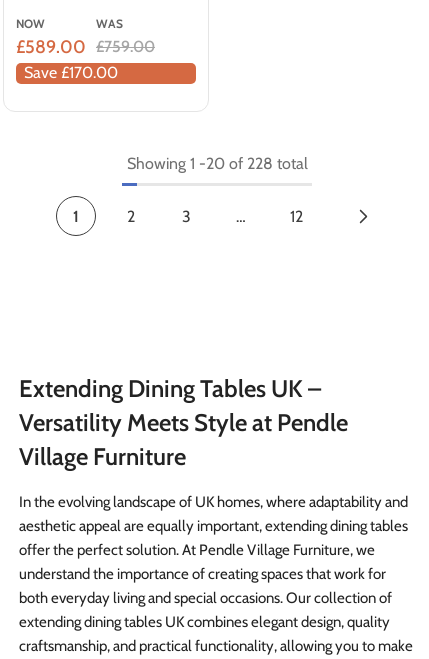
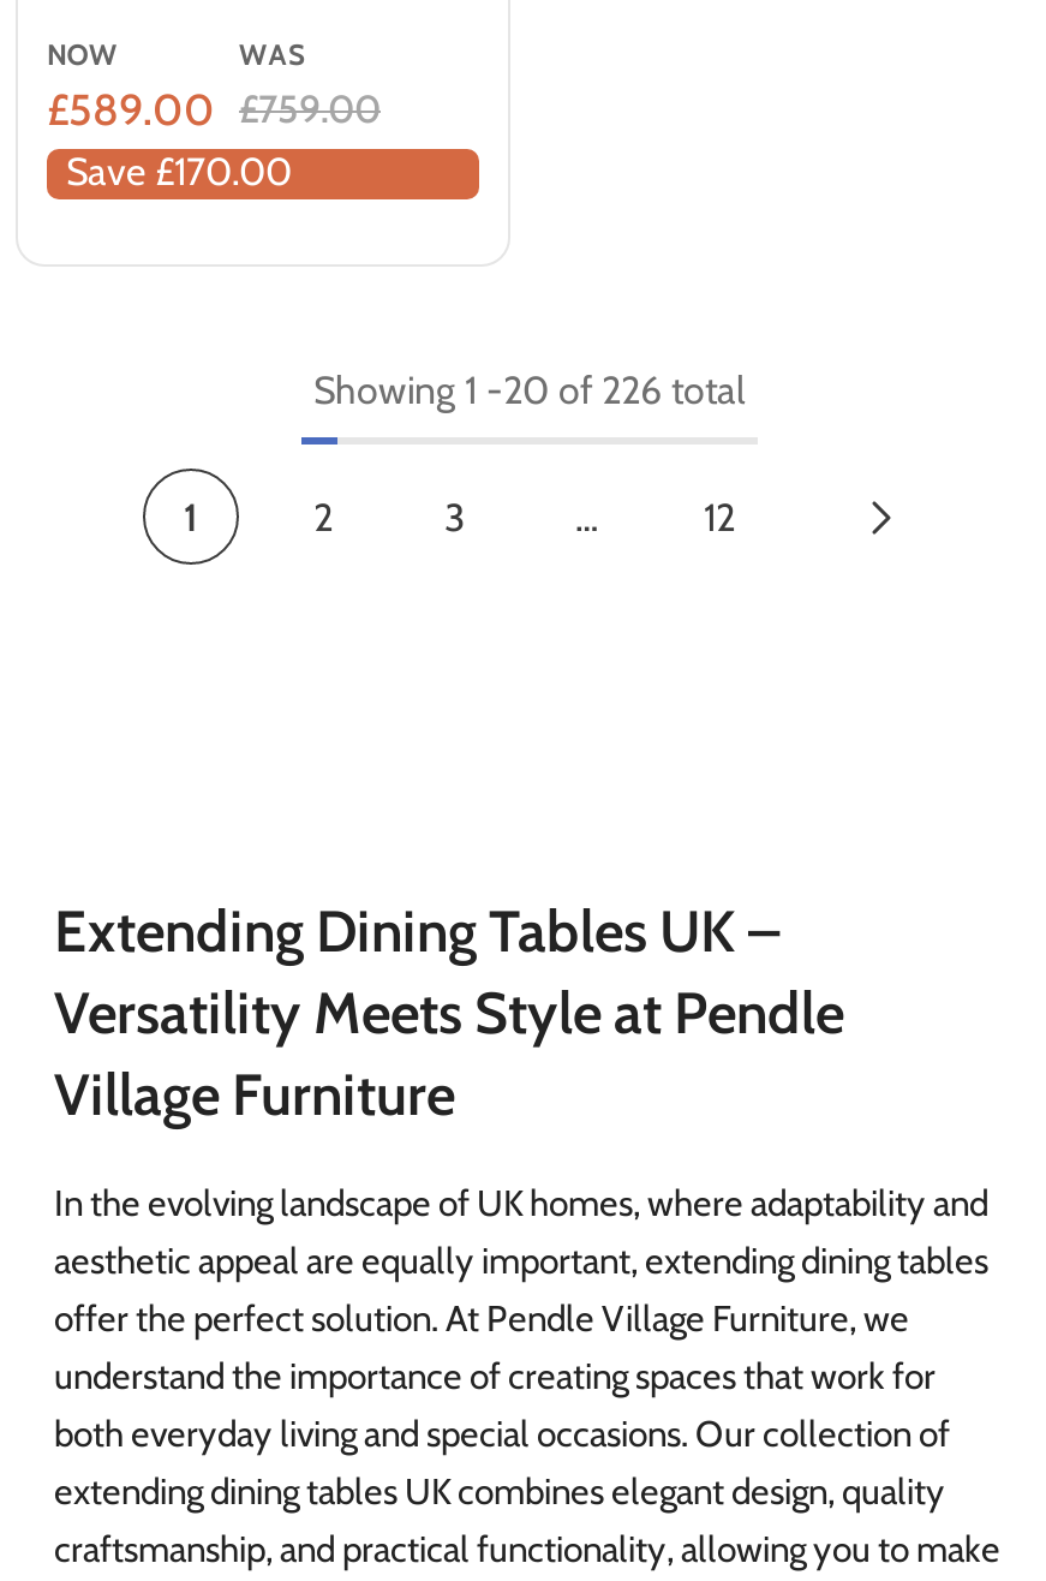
[126,154,307,173] Showing 1 -20 of 228 total -> [313,368,746,413] Showing 1 -20 of 226 total

